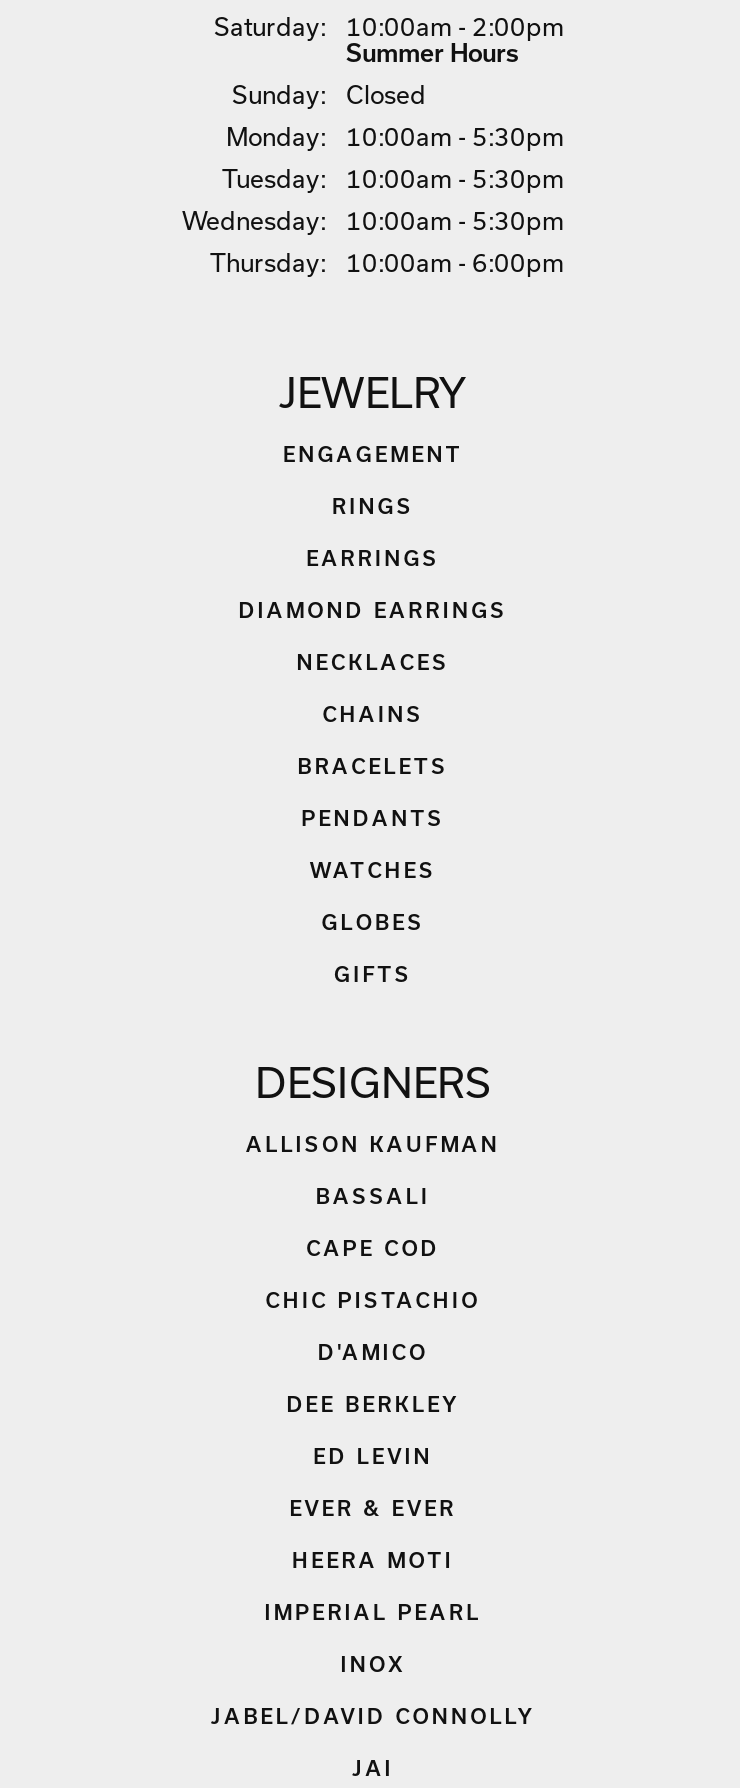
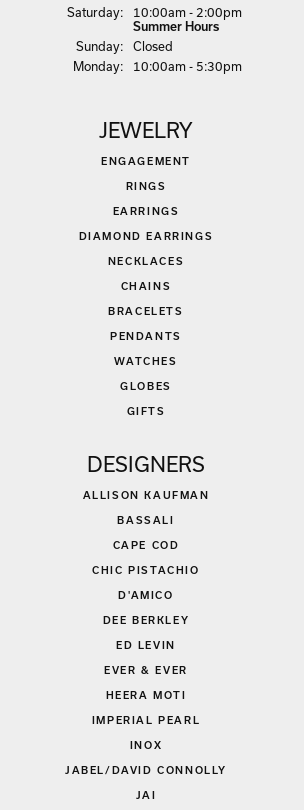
[182,164,564,276] Tuesday: | 10:00am - 5:30pm | Wednesday: | 10:00am - 5:30pm | Thu rsday: | 10:00am - 6:00pm -> none

